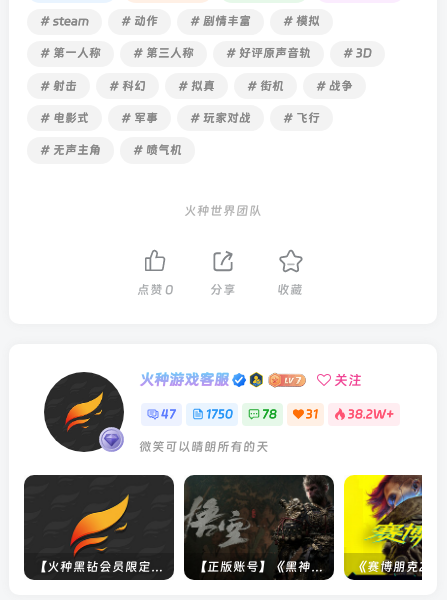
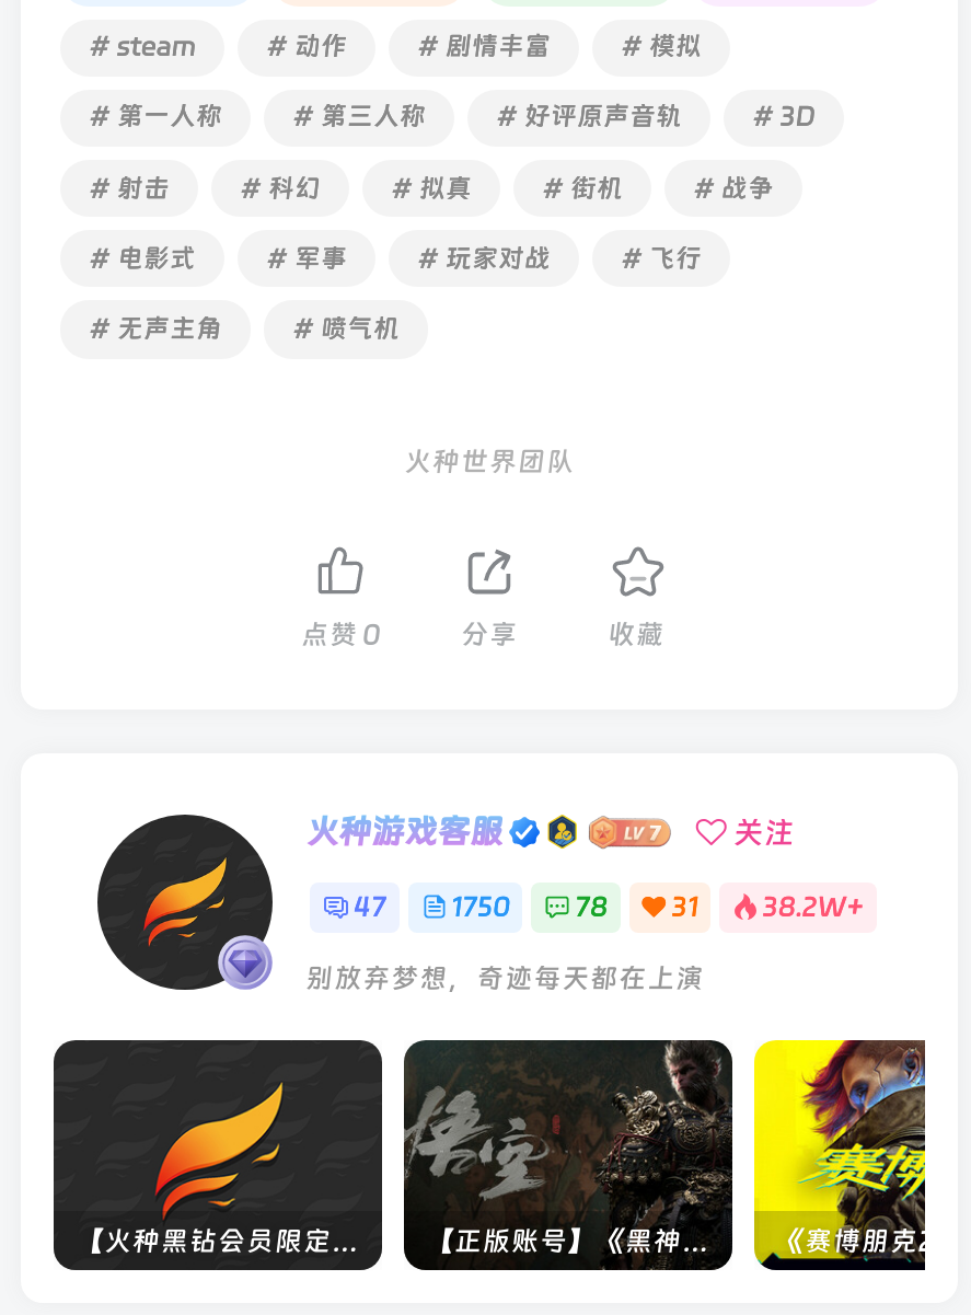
[139,439,269,454] 微笑可以晴朗所有的天 -> [306,960,704,993] 别放弃梦想，奇迹每天都在上演

